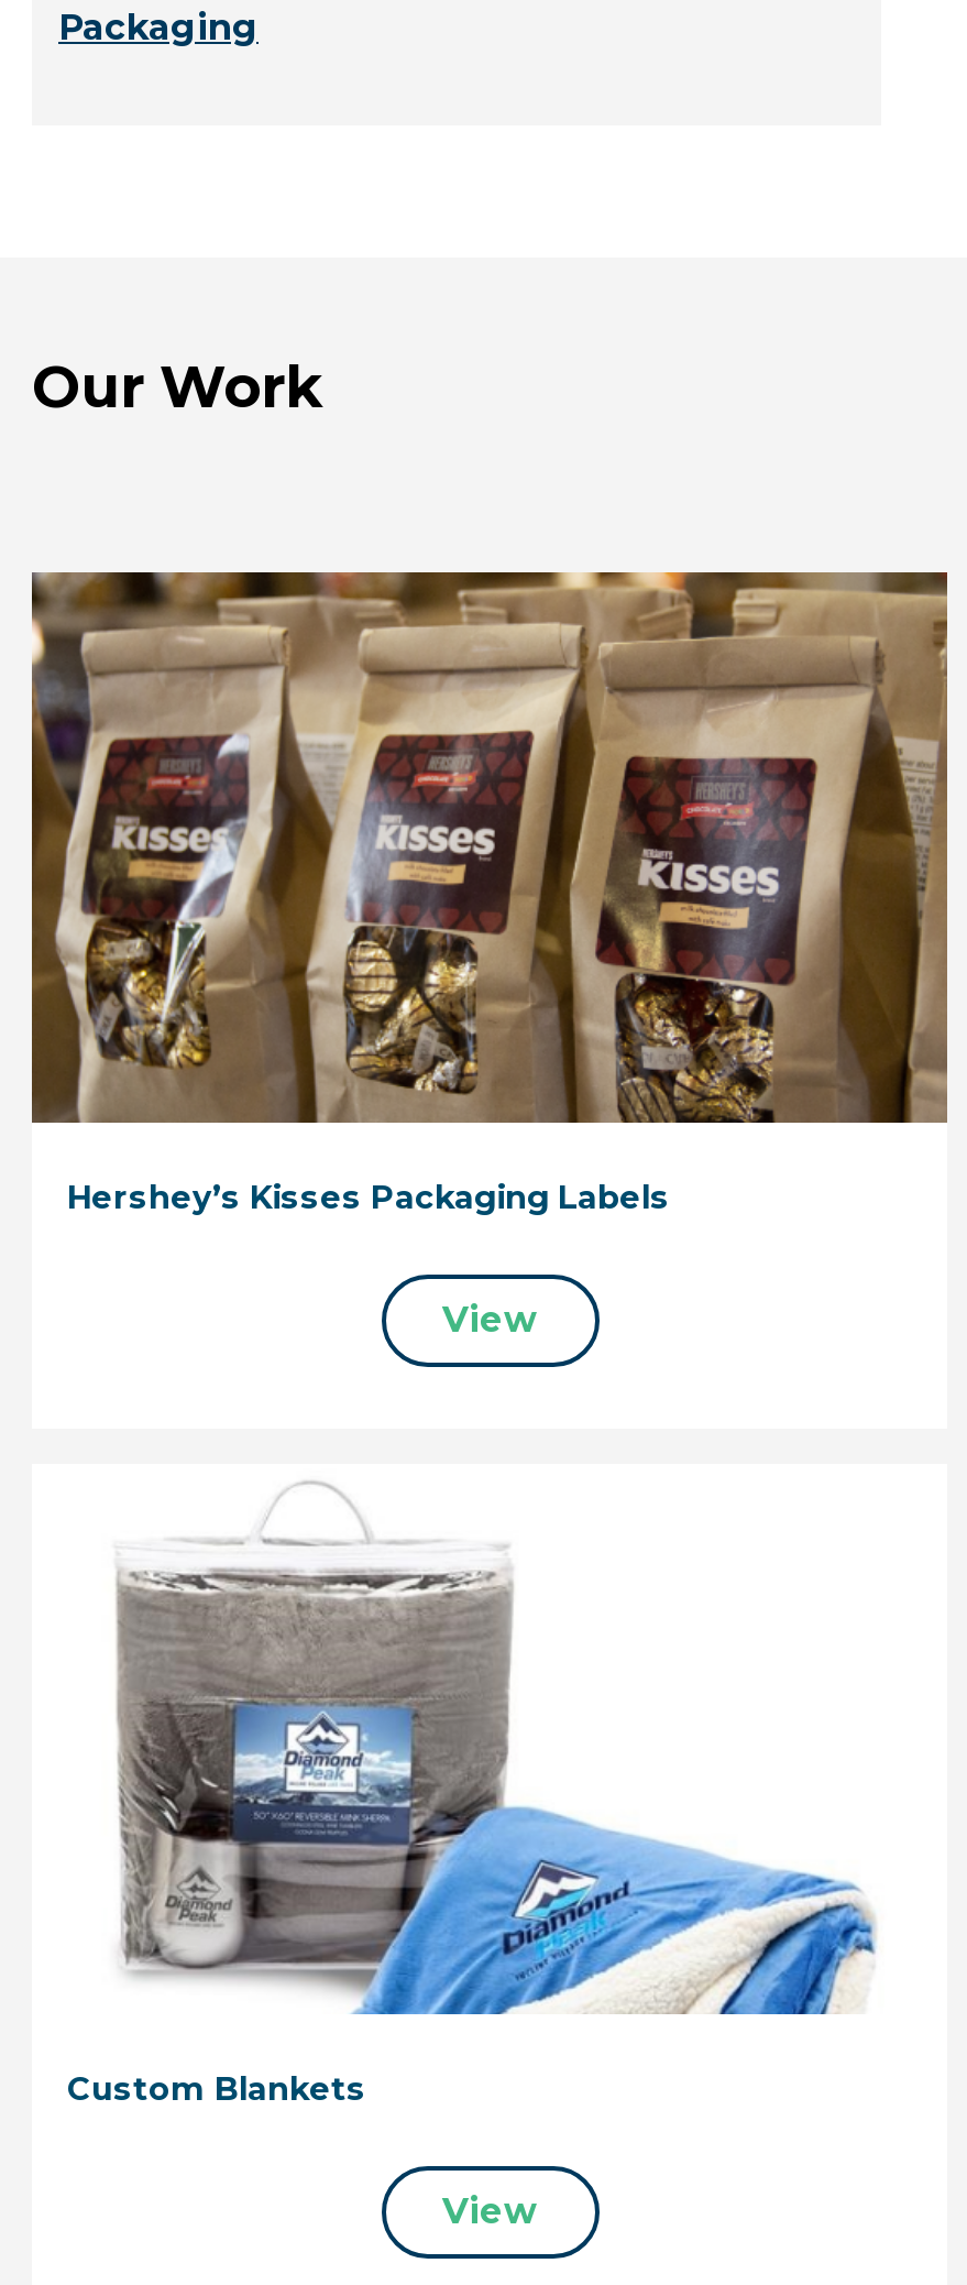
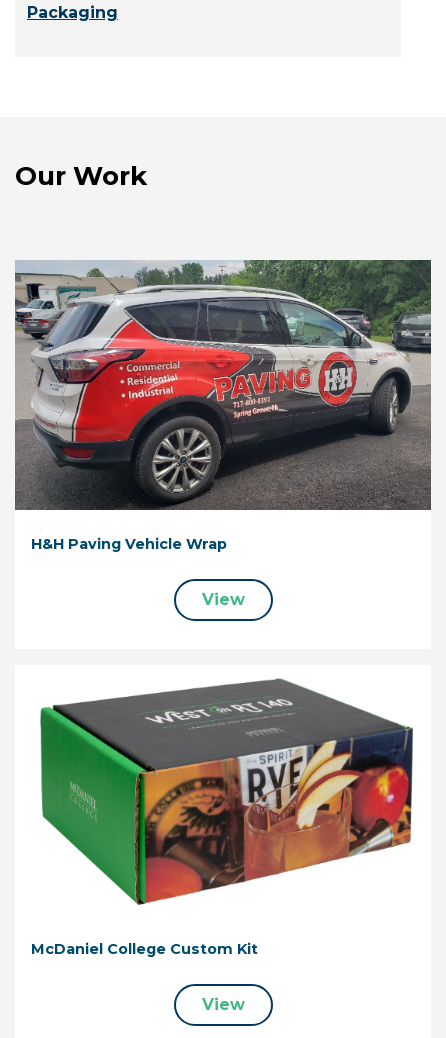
[30,570,949,1217] [image] | Hershey’s Kisses Packaging Labels -> [14,259,432,553] [image] | H&H Paving Vehicle Wrap
[67,1482,908,2108] [image] | Custom Blankets -> [31,678,414,958] [image] | McDaniel College Custom Kit

